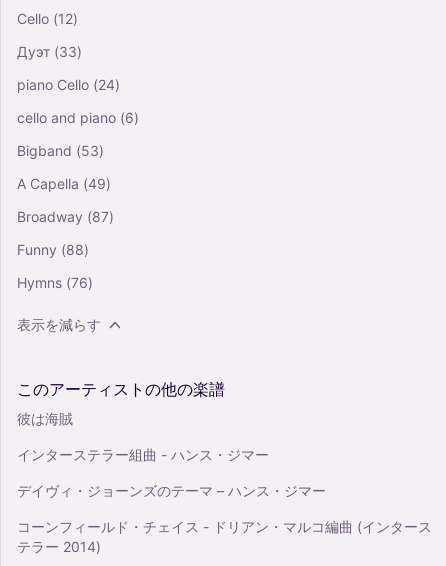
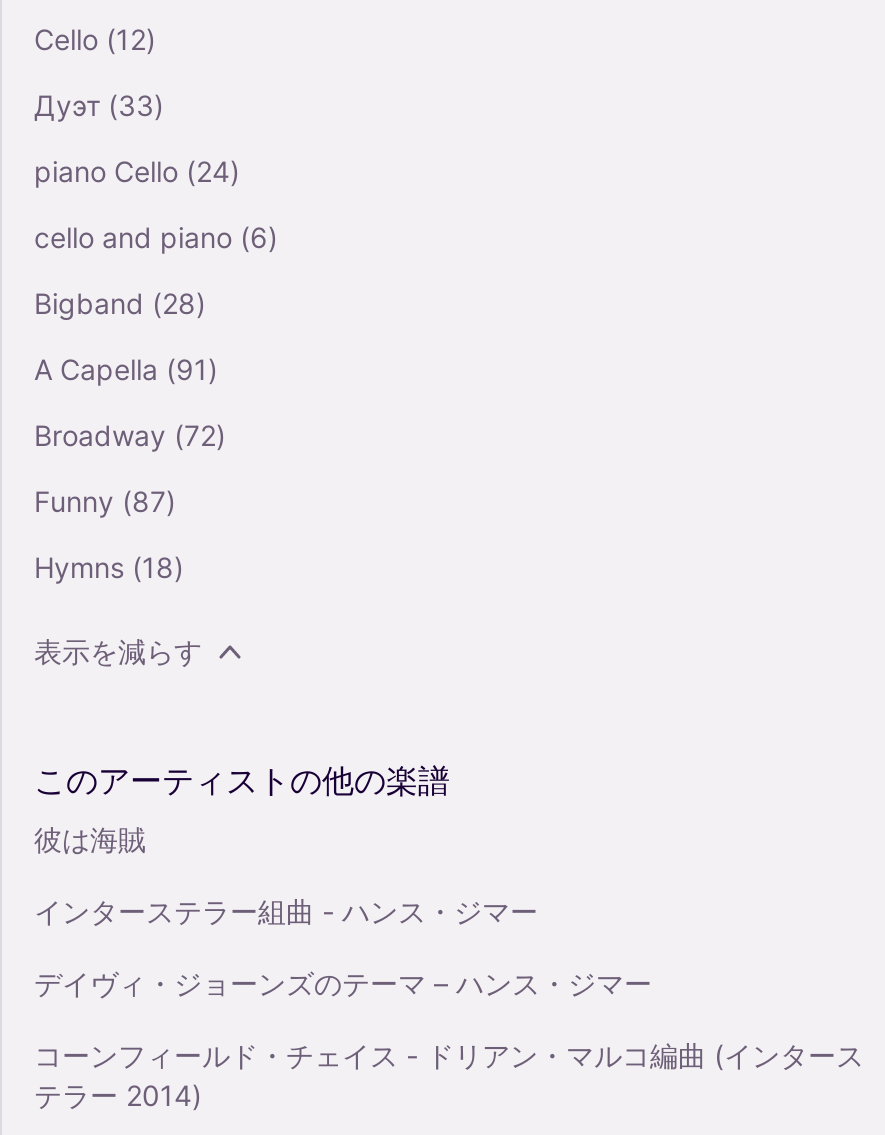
[17,142,104,159] Bigband (53) -> [34,286,206,320] Bigband (28)
[17,175,111,192] A Capella (49) -> [34,352,218,386] A Capella (91)
[17,208,114,225] Broadway (87) -> [34,418,226,452] Broadway (72)
[17,241,89,258] Funny (88) -> [34,484,176,518] Funny (87)
[17,274,93,291] Hymns (76) -> [34,550,184,584] Hymns (18)

